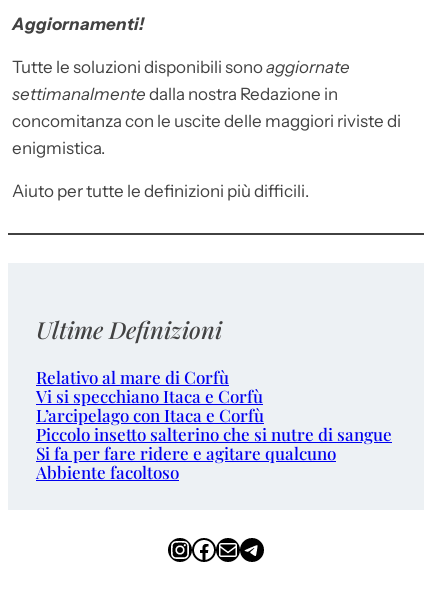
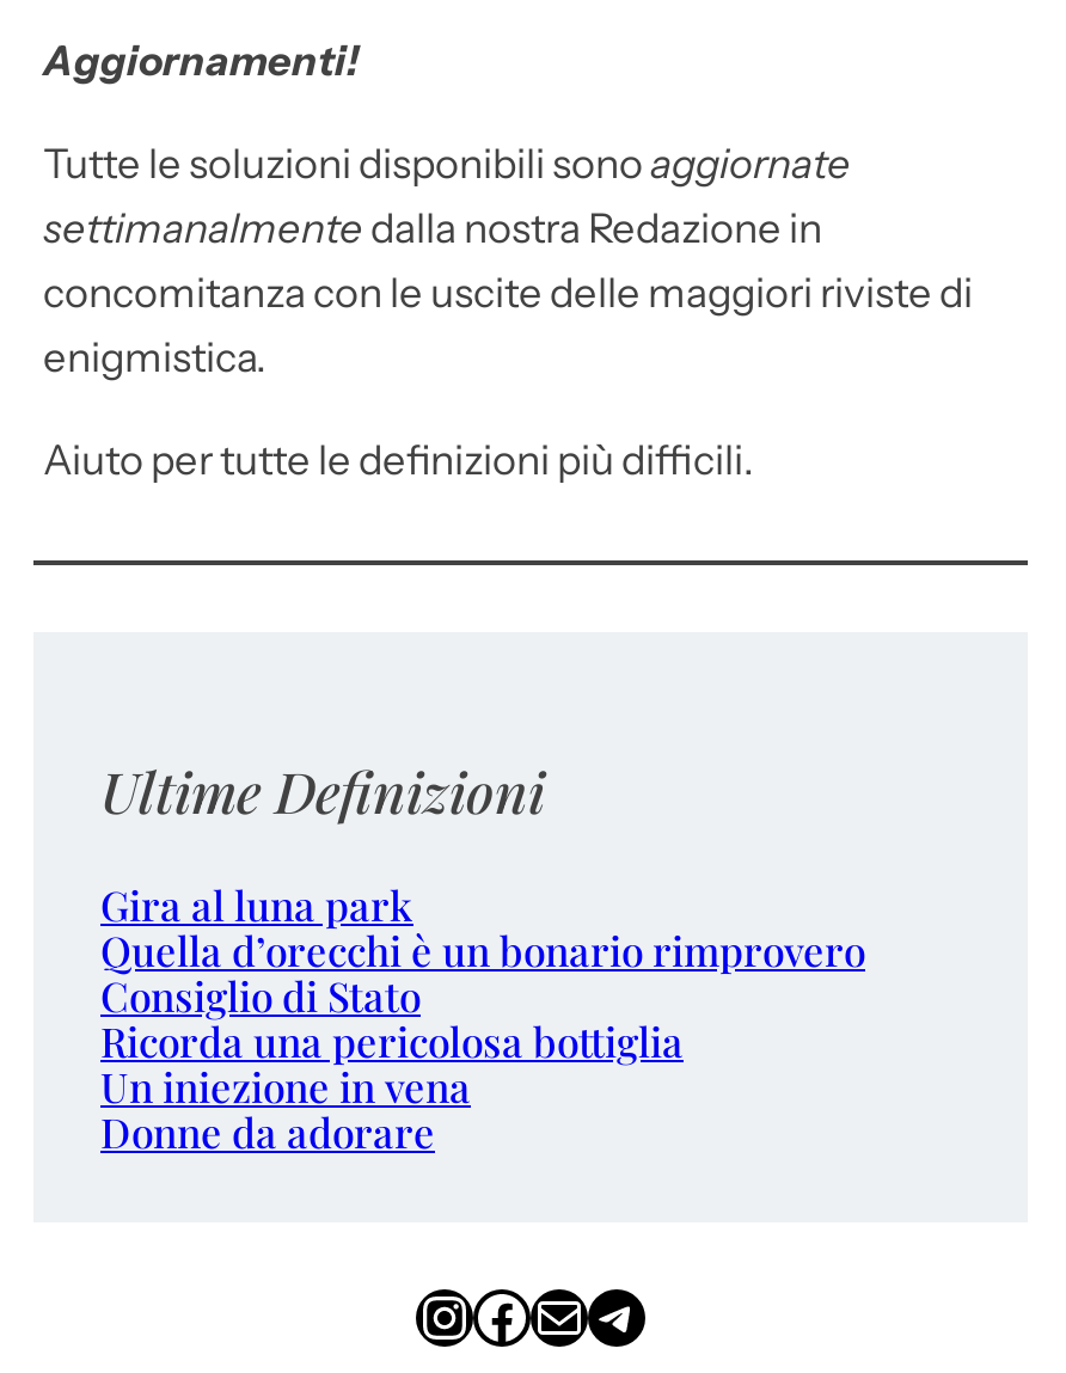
[36,366,392,483] Relativo al mare di Corfù | Vi si specchiano Itaca e Corfù | L’arcipelago con Itaca e Corfù | Piccolo insetto salterino che si nutre di sangue | Si fa per fare ridere e agitare qualcuno | Abbiente facoltoso -> [100,878,865,1158] Gira al luna park | Quella d’orecchi è un bonario rimprovero | Consiglio di Stato | Ricorda una pericolosa bottiglia | Un iniezione in vena | Donne da adorare

